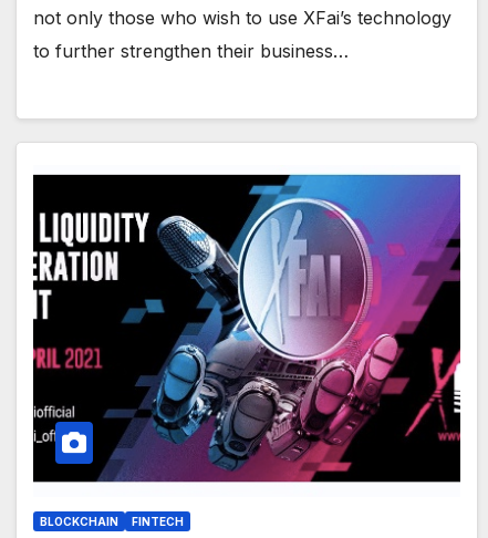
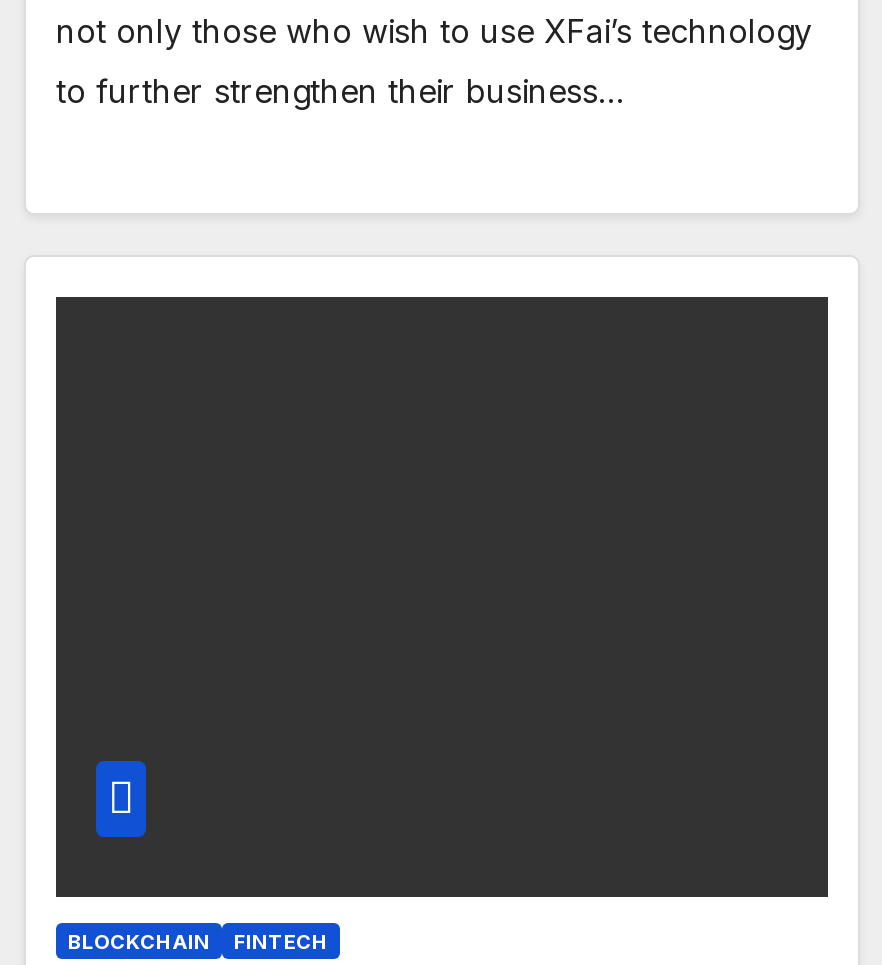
[32,165,461,497] [image] -> none

